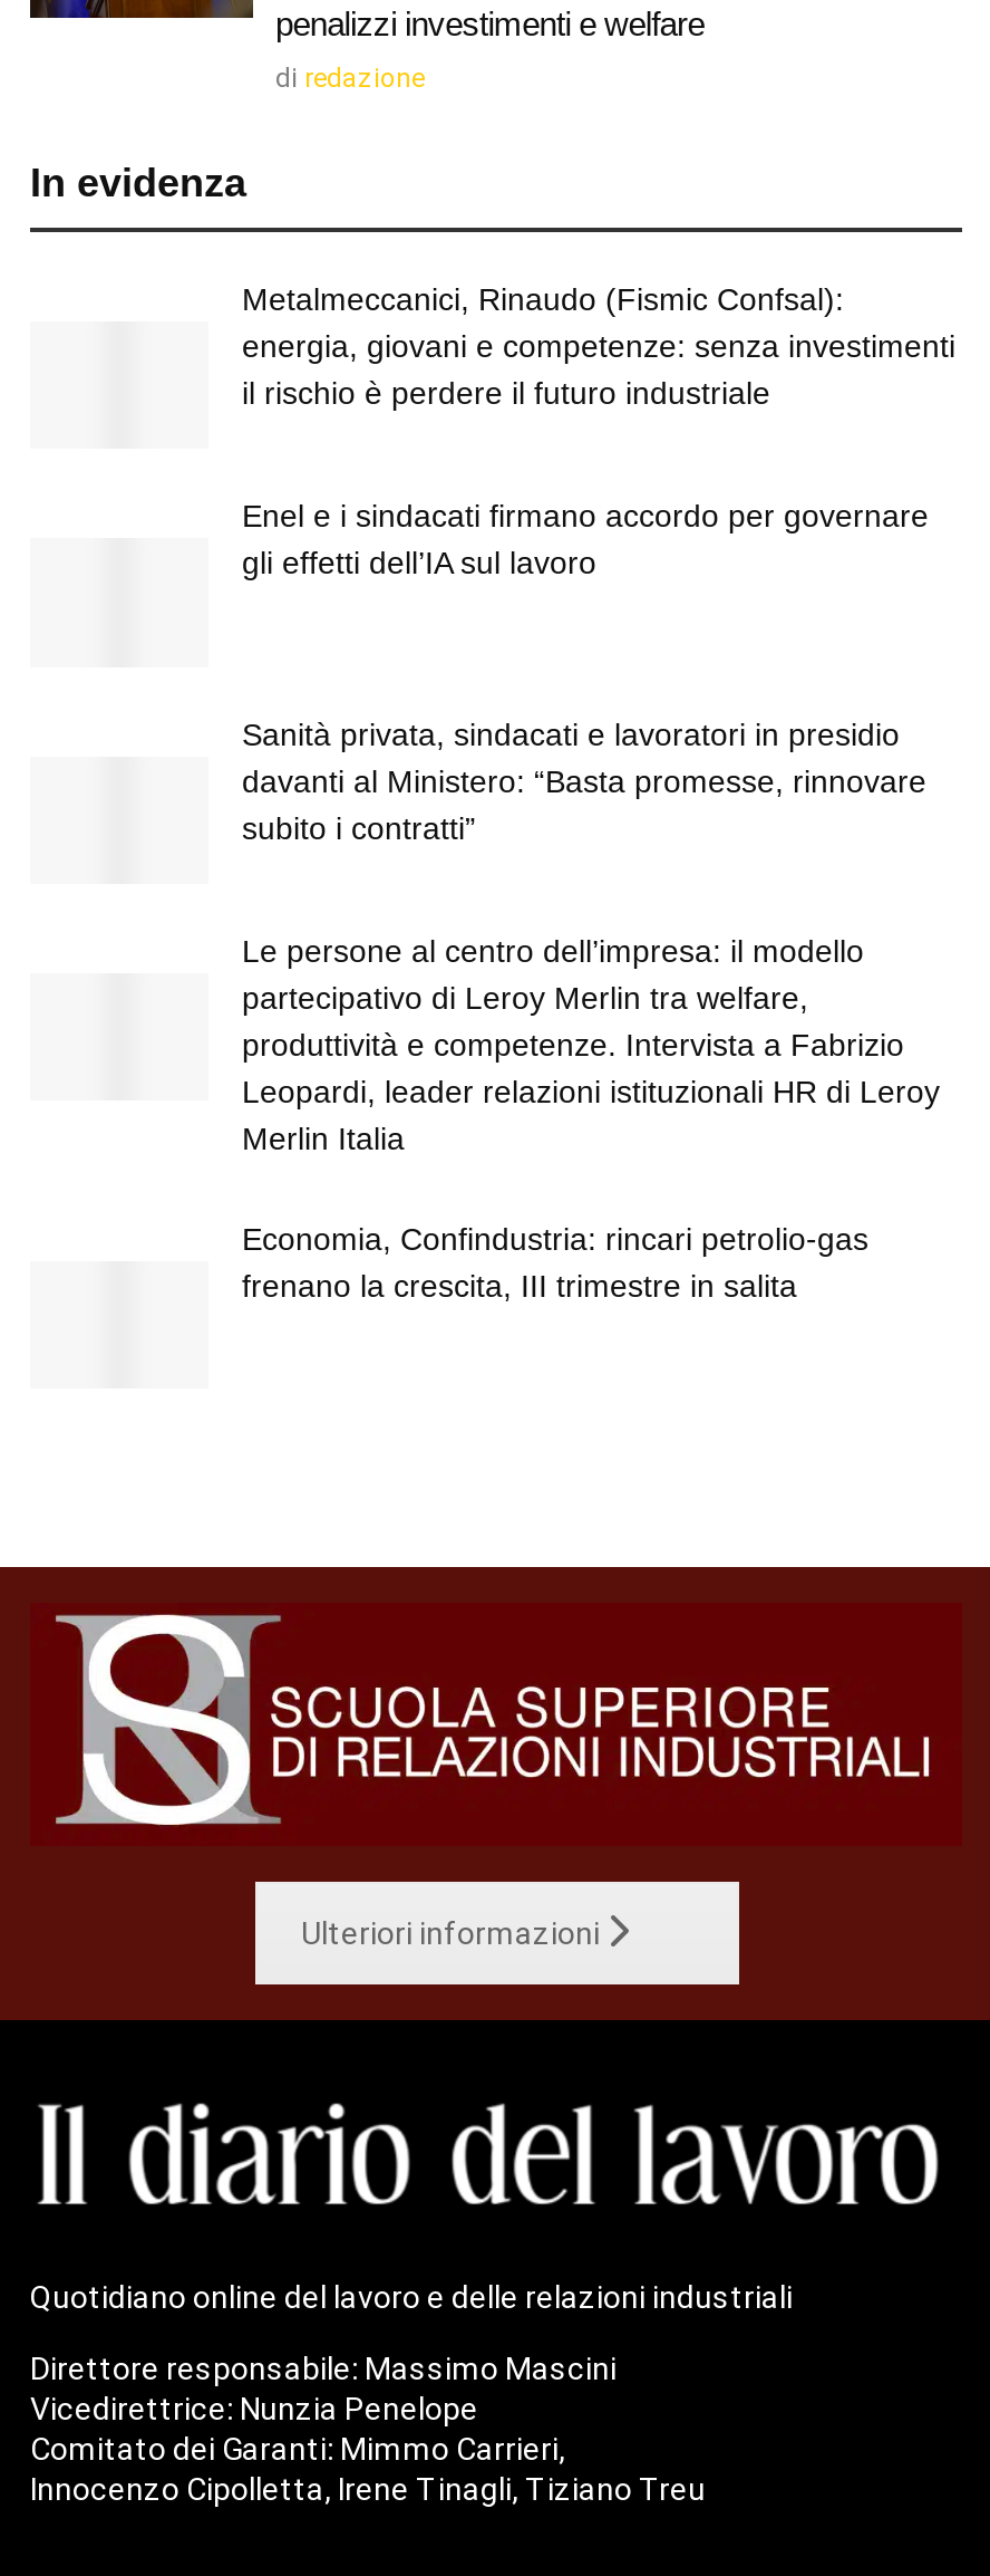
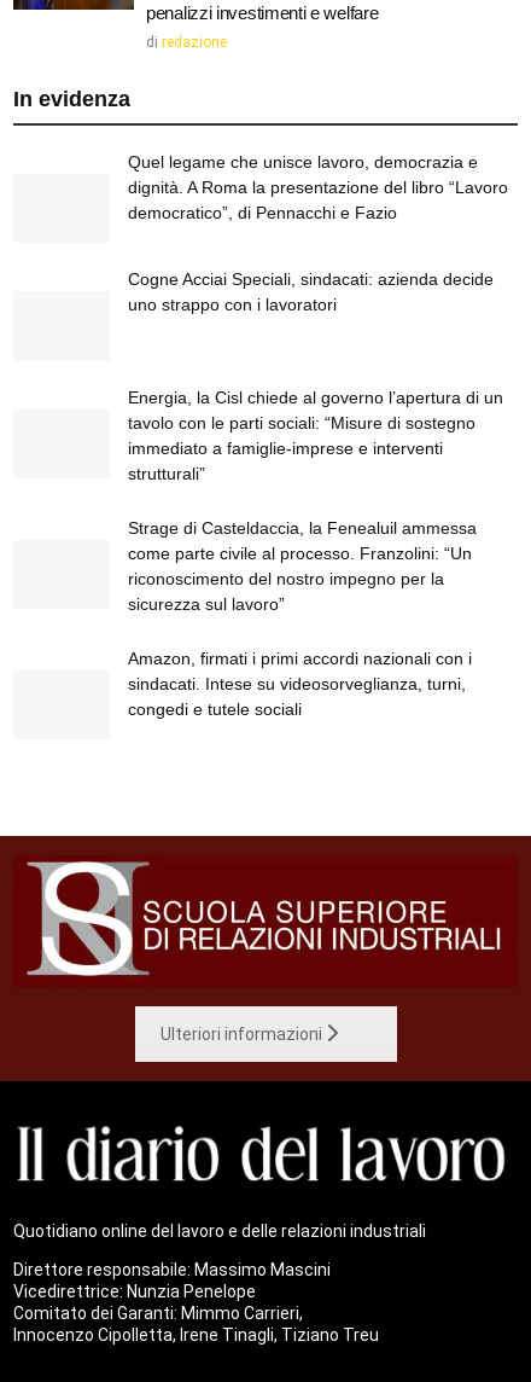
[242,282,955,411] Metalmeccanici, Rinaudo (Fismic Confsal): | energia, giovani e competenze: senza investimenti | il rischio è perdere il futuro industriale -> [128,153,508,223] Quel legame che unisce lavoro, democrazia e | dignità. A Roma la presentazione del libro “Lavoro | democratico”, di Pennacchi e Fazio
[242,499,929,581] Enel e i sindacati firmano accordo per governare | gli effetti dell’IA sul lavoro -> [128,270,494,315] Cogne Acciai Speciali, sindacati: azienda decide | uno strappo con i lavoratori
[242,716,926,845] Sanità privata, sindacati e lavoratori in presidio | davanti al Ministero: “Basta promesse, rinnovare | subito i contratti” -> [128,387,503,483] Energia, la Cisl chiede al governo l’apertura di un | tavolo con le parti sociali: “Misure di sostegno | immediato a famiglie-imprese e interventi | strutturali”
[242,933,940,1156] Le persone al centro dell’impresa: il modello | partecipativo di Leroy Merlin tra welfare, | produttività e competenze. Intervista a Fabrizio | Leopardi, leader relazioni istituzionali HR di Leroy | Merlin Italia -> [128,518,477,613] Strage di Casteldaccia, la Fenealuil ammessa | come parte civile al processo. Franzolini: “Un | riconoscimento del nostro impegno per la | sicurezza sul lavoro”
[242,1221,868,1303] Economia, Confindustria: rincari petrolio-gas | frenano la crescita, III trimestre in salita -> [128,648,472,718] Amazon, firmati i primi accordi nazionali con i | sindacati. Intese su videosorveglianza, turni, | congedi e tutele sociali

